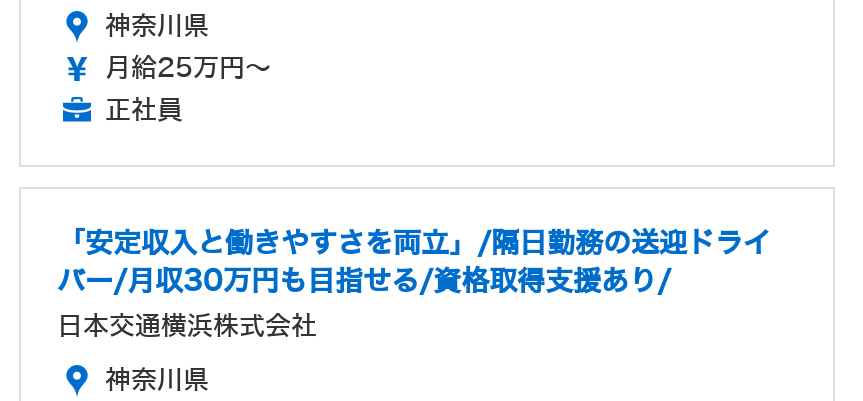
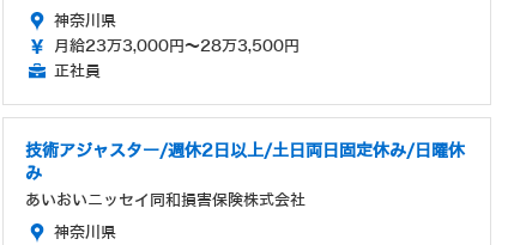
[105,52,271,82] 月給25万円～ -> [54,37,300,54] 月給23万3,000円～28万3,500円
[57,228,771,296] 「安定収入と働きやすさを両立」/隔日勤務の送迎ドライ | バー/月収30万円も目指せる/資格取得支援あり/ -> [25,142,465,182] 技術アジャスター/週休2日以上/土日両日固定休み/日曜休 | み
[57,310,317,340] 日本交通横浜株式会社 -> [25,191,306,209] あいおいニッセイ同和損害保険株式会社

